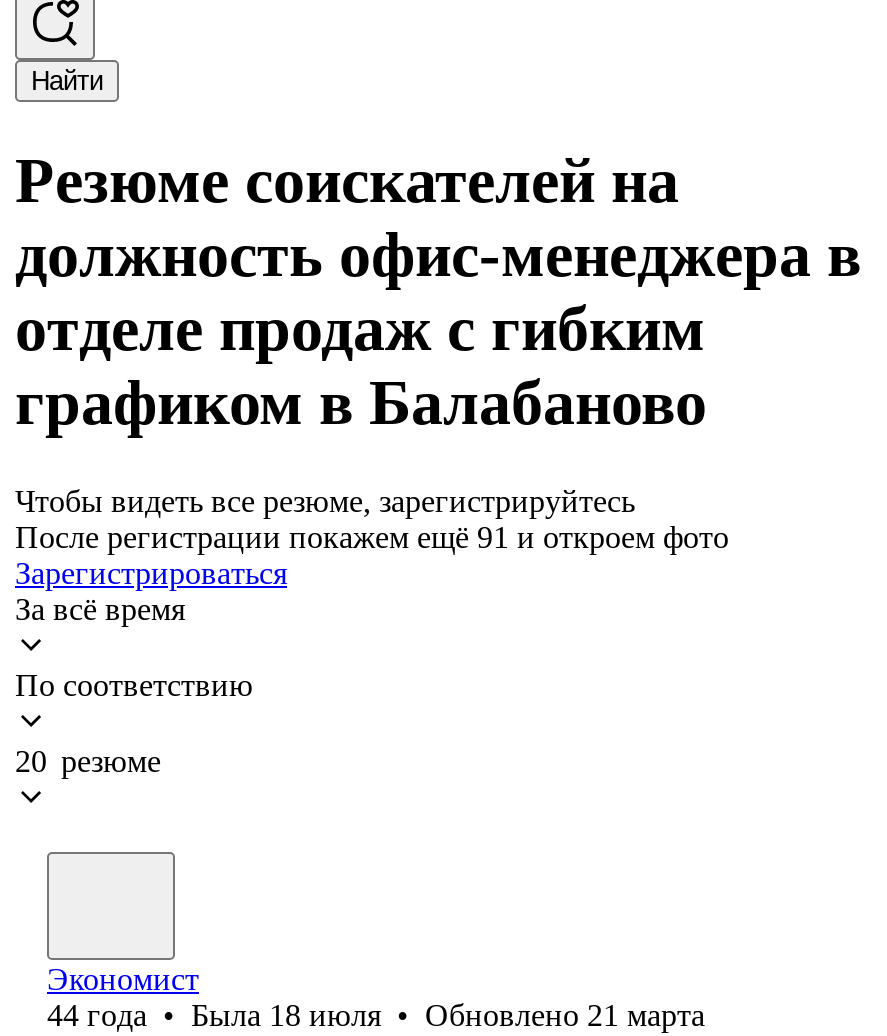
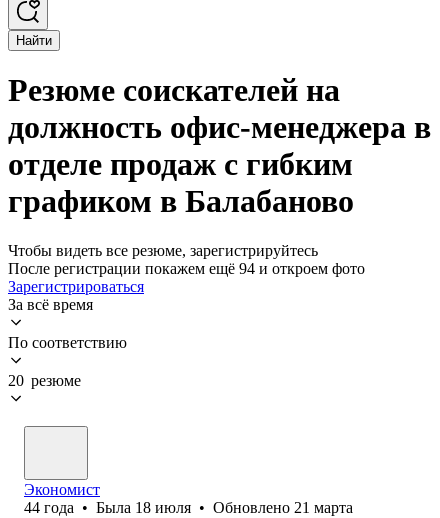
[15,520,729,554] После регистрации покажем ещё 91 и откроем фото -> [8,260,365,277] После регистрации покажем ещё 94 и откроем фото

